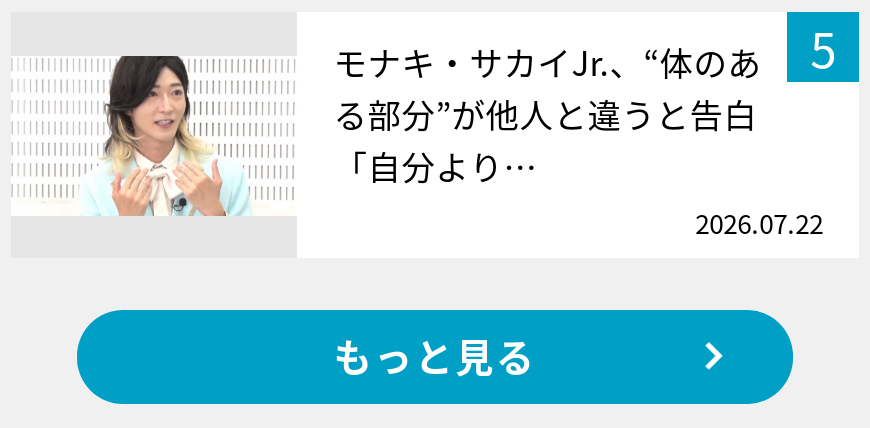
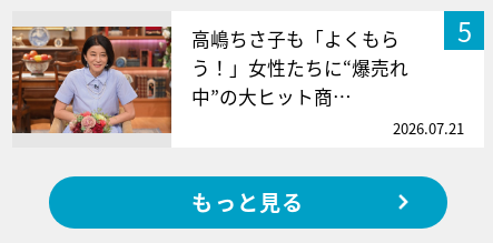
[11,38,823,241] [image] | モナキ・サカイJr.、“体のあ | る部分”が他人と違うと告白 | 「自分より… | 2026.07.22 -> [11,26,464,138] [image] | 高嶋ちさ子も「よくもら | う！」女性たちに“爆売れ | 中”の大ヒット商… | 2026.07.21

